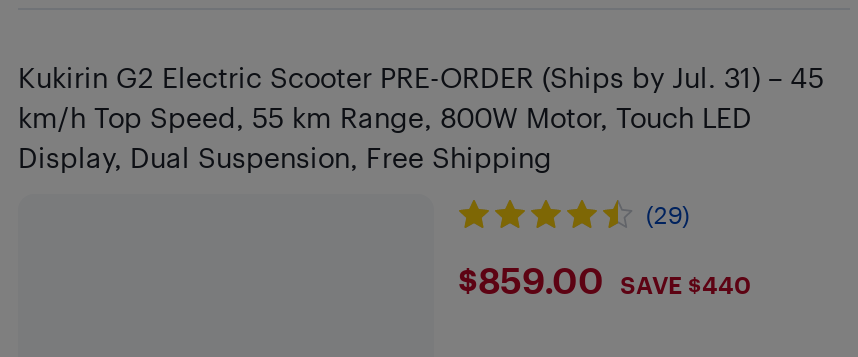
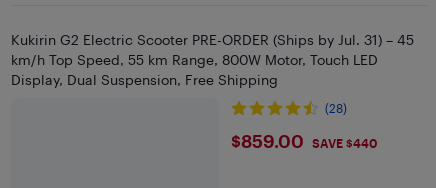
[646,200,690,228] (29) -> [325,101,347,115] (28)

